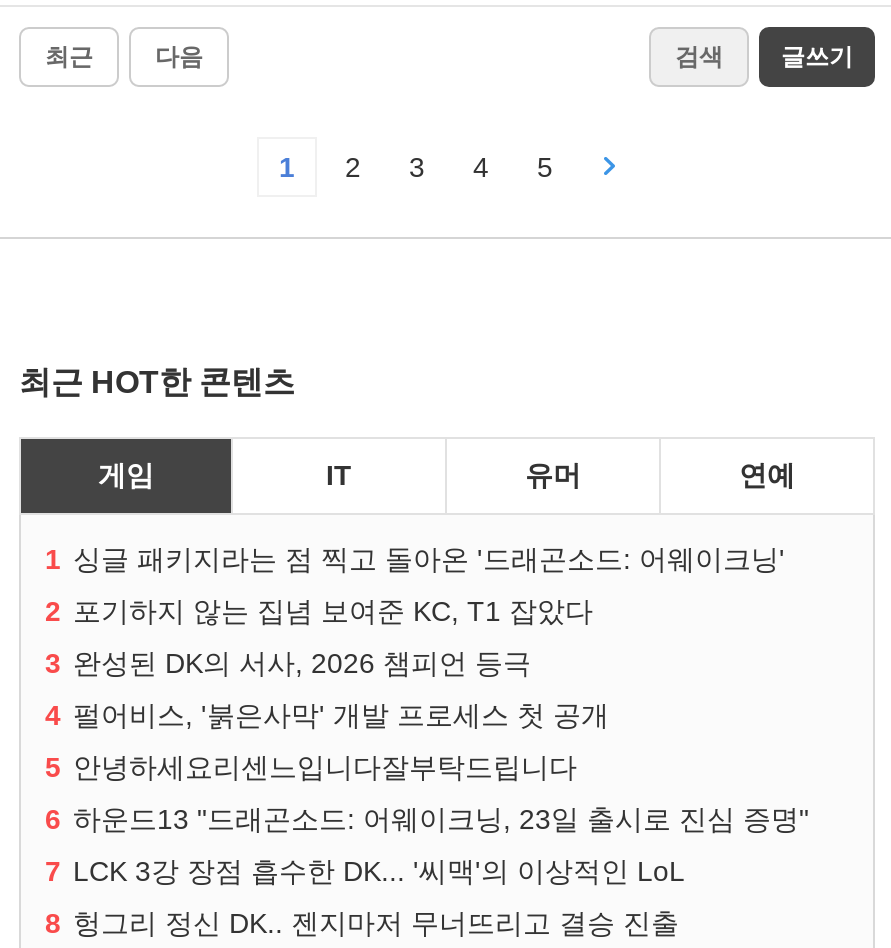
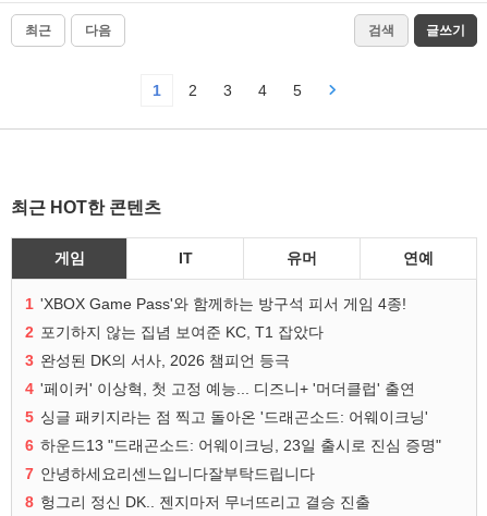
[45,542,785,574] 1 싱글 패키지라는 점 찍고 돌아온 '드래곤소드: 어웨이크닝' -> [25,295,406,312] 1 'XBOX Game Pass'와 함께하는 방구석 피서 게임 4종!
[45,698,609,730] 4 펄어비스, '붉은사막' 개발 프로세스 첫 공개 -> [25,380,415,397] 4 '페이커' 이상혁, 첫 고정 예능... 디즈니+ '머더클럽' 출연
[45,750,577,782] 5 안녕하세요리센느입니다잘부탁드립니다 -> [25,408,428,425] 5 싱글 패키지라는 점 찍고 돌아온 '드래곤소드: 어웨이크닝'
[45,854,685,886] 7 LCK 3강 장점 흡수한 DK... '씨맥'의 이상적인 LoL -> [25,465,315,482] 7 안녕하세요리센느입니다잘부탁드립니다

